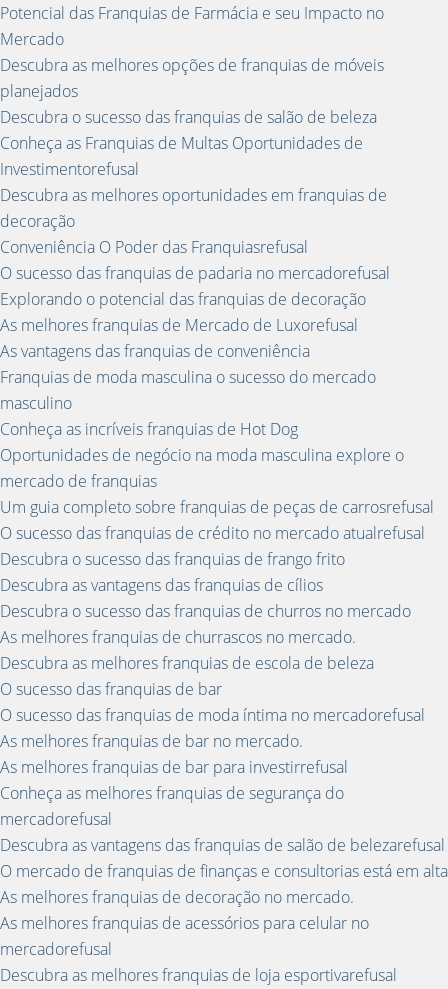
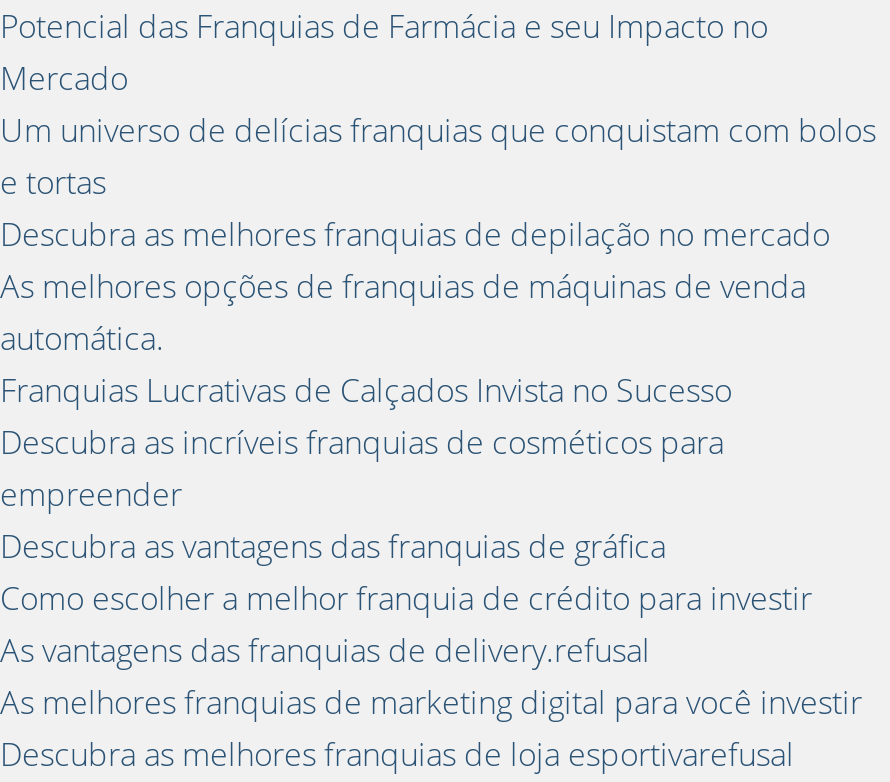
[0,54,448,960] Descubra as melhores opções de franquias de móveis | planejados | Descubra o sucesso das franquias de salão de beleza | Conheça as Franquias de Multas Oportunidades de | Investimentorefusal | Descubra as melhores oportunidades em franquias de | decoração | Conveniência O Poder das Franquiasrefusal | O sucesso das franquias de padaria no mercadorefusal | Explorando o potencial das franquias de decoração | As melhores franquias de Mercado de Luxorefusal | As vantagens das franquias de conveniência | Franquias de moda masculina o sucesso do mercado | masculino | Conheça as incríveis franquias de Hot Dog | Oportunidades de negócio na moda masculina explore o | mercado de franquias | Um guia completo sobre franquias de peças de carrosrefusal | O sucesso das franquias de crédito no mercado atualrefusal | Descubra o sucesso das franquias de frango frito | Descubra as vantagens das franquias de cílios | Descubra o sucesso das franquias de churros no mercado | As melhores franquias de churrascos no mercado. | Descubra as melhores franquias de escola de beleza | O sucesso das franquias de bar | O sucesso das franquias de moda íntima no mercadorefusal | As melhores franquias de bar no mercado. | As melhores franquias de bar para investirrefusal | Conheça as melhores franquias de segurança do | mercadorefusal | Descubra as vantagens das franquias de salão de belezarefusal | O mercado de franquias de finanças e consultorias está em alta | As melhores franquias de decoração no mercado. | As melhores franquias de acessórios para celular no | mercadorefusal -> [0,108,876,724] Um universo de delícias franquias que conquistam com bolos | e tortas | Descubra as melhores franquias de depilação no mercado | As melhores opções de franquias de máquinas de venda | automática. | Franquias Lucrativas de Calçados Invista no Sucesso | Descubra as incríveis franquias de cosméticos para | empreender | Descubra as vantagens das franquias de gráfica | Como escolher a melhor franquia de crédito para investir | As vantagens das franquias de delivery.refusal | As melhores franquias de marketing digital para você investir

